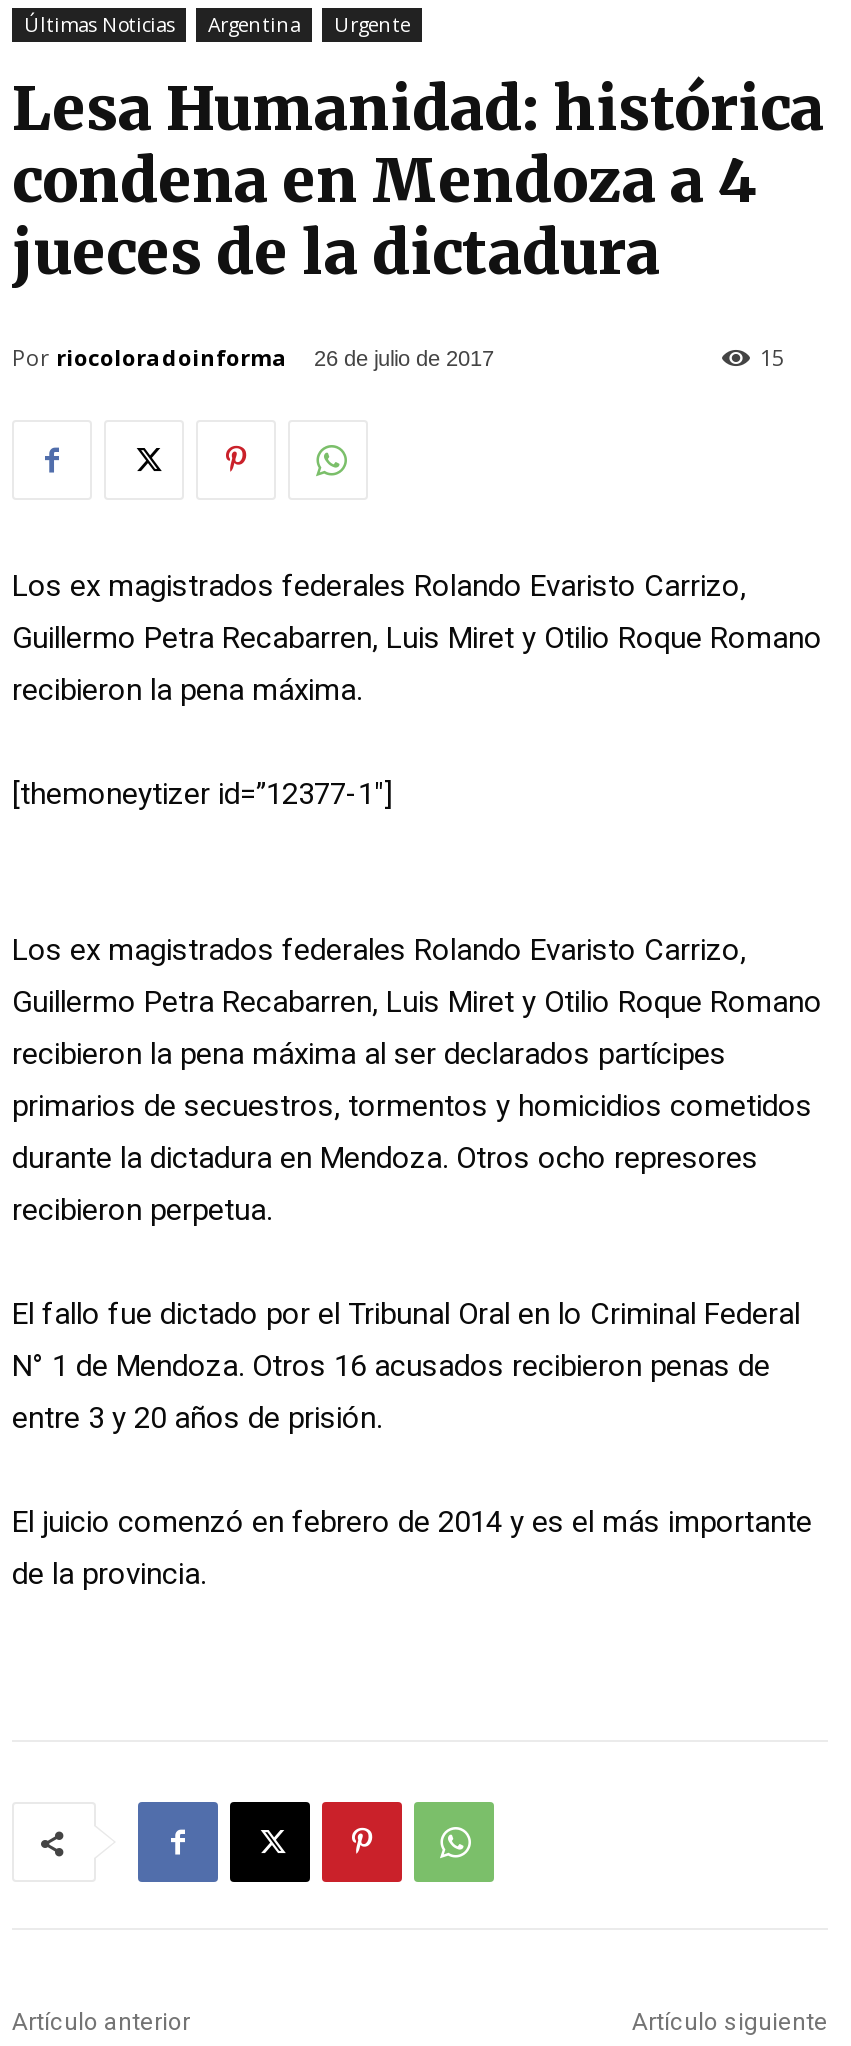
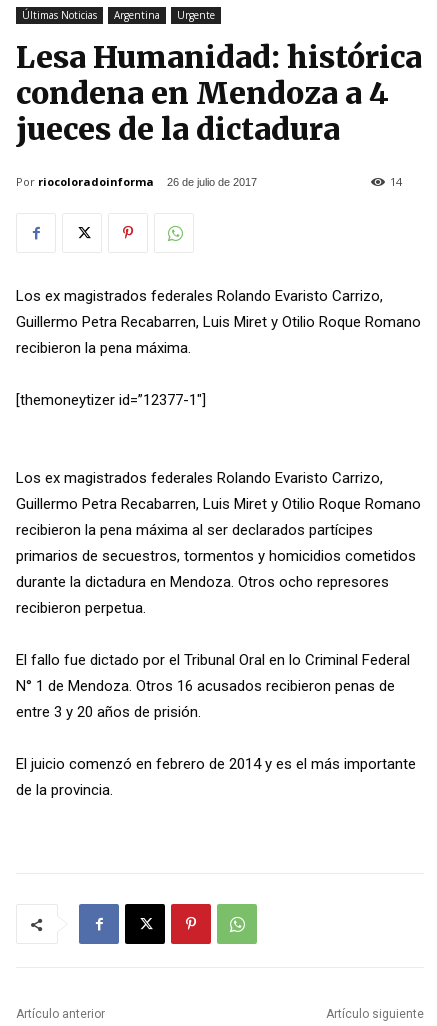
[760,342,784,372] 15 -> [390,174,402,189] 14

